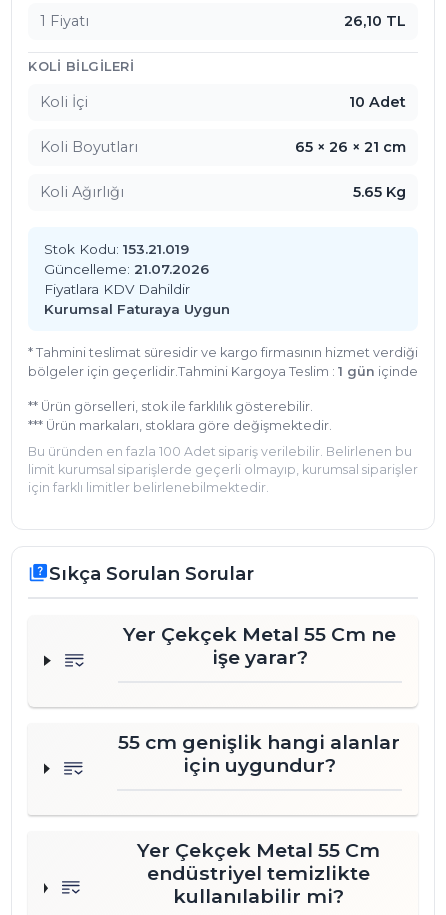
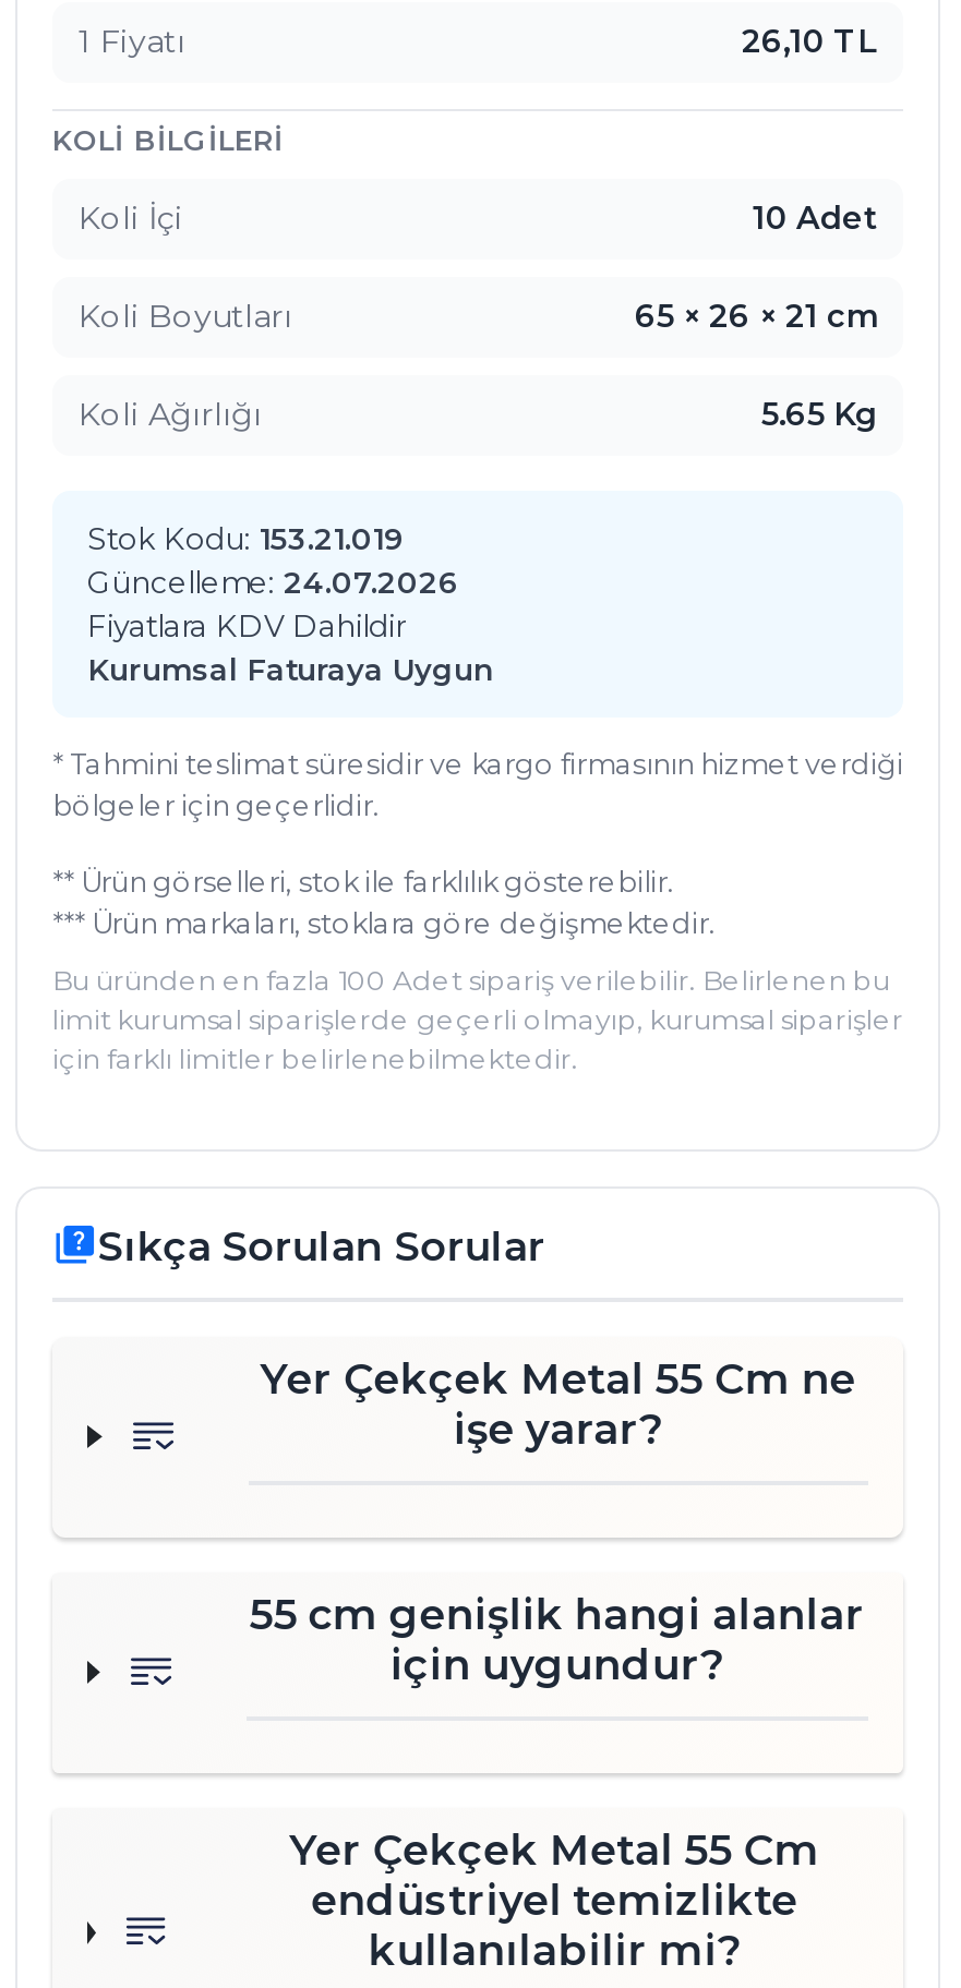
[44,261,209,277] Güncelleme: 21.07.2026 -> [87,564,458,599] Güncelleme: 24.07.2026
[28,364,418,379] bölgeler için geçerlidir. Tahmini Kargoya Teslim : 1 gün içinde -> [52,789,380,822] bölgeler için geçerlidir.

